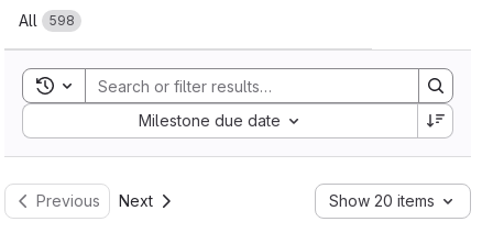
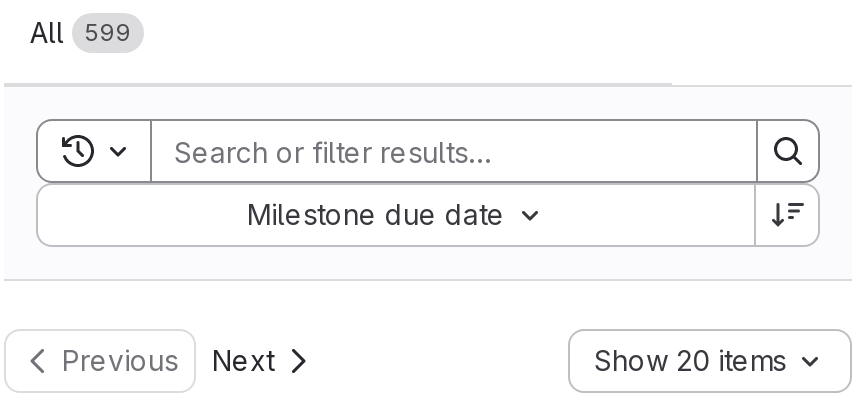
[19,11,75,30] All 598 -> [30,15,132,49] All 599

